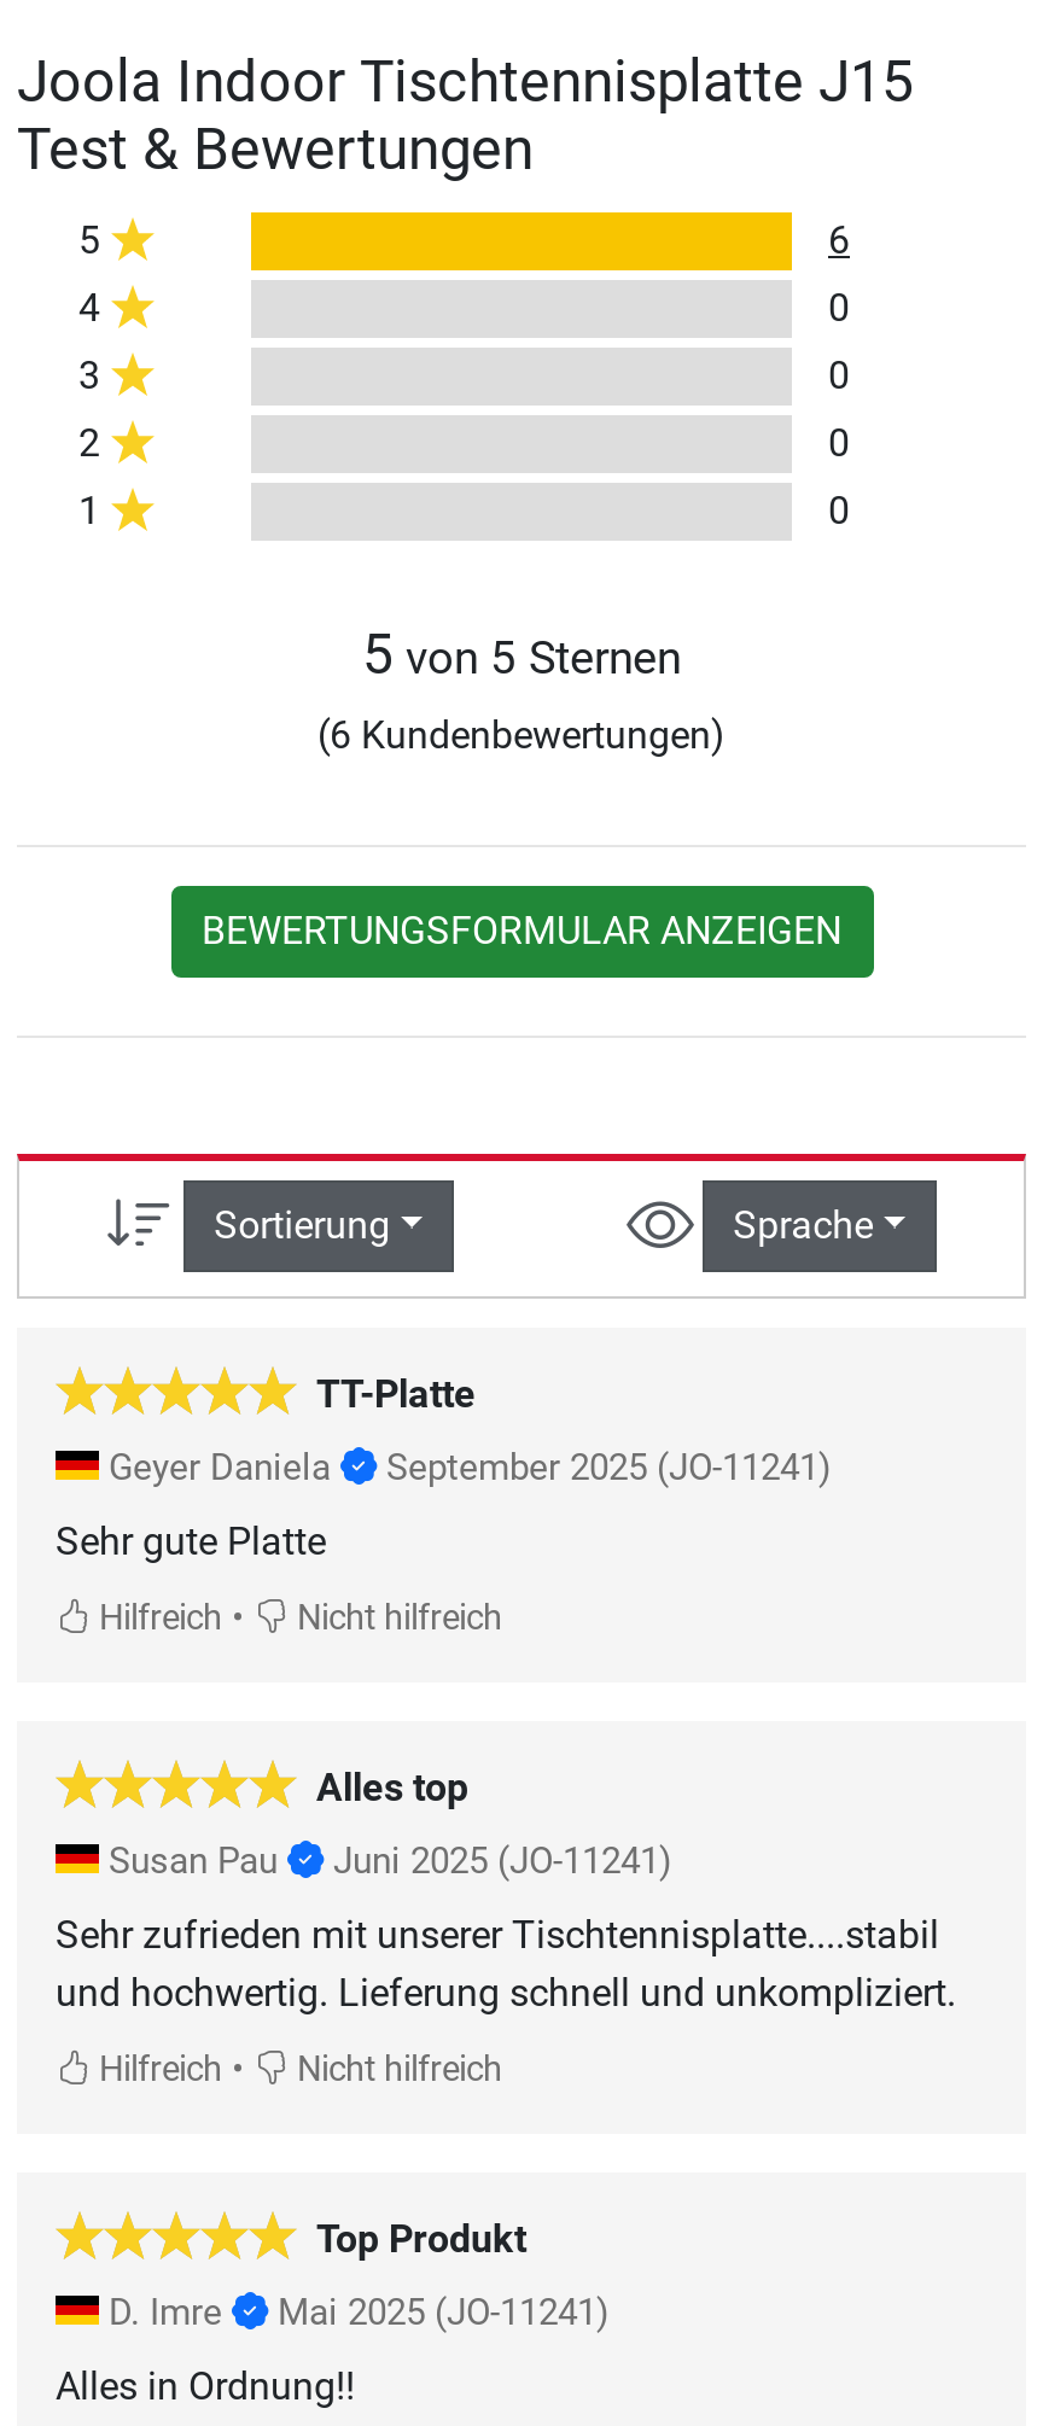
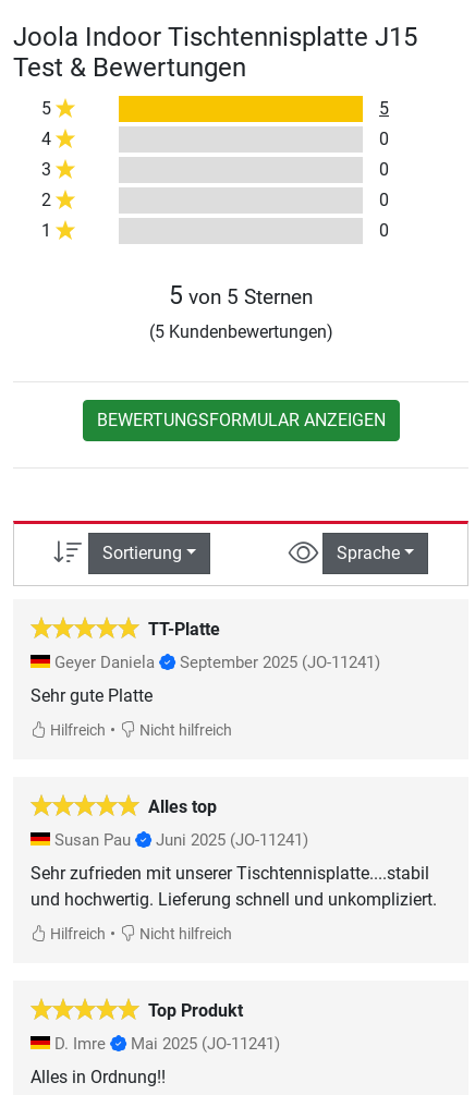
[828,217,850,263] 6 -> [379,98,389,119] 5
[317,712,726,758] (6 Kundenbewertungen) -> [149,321,333,342] (5 Kundenbewertungen)

